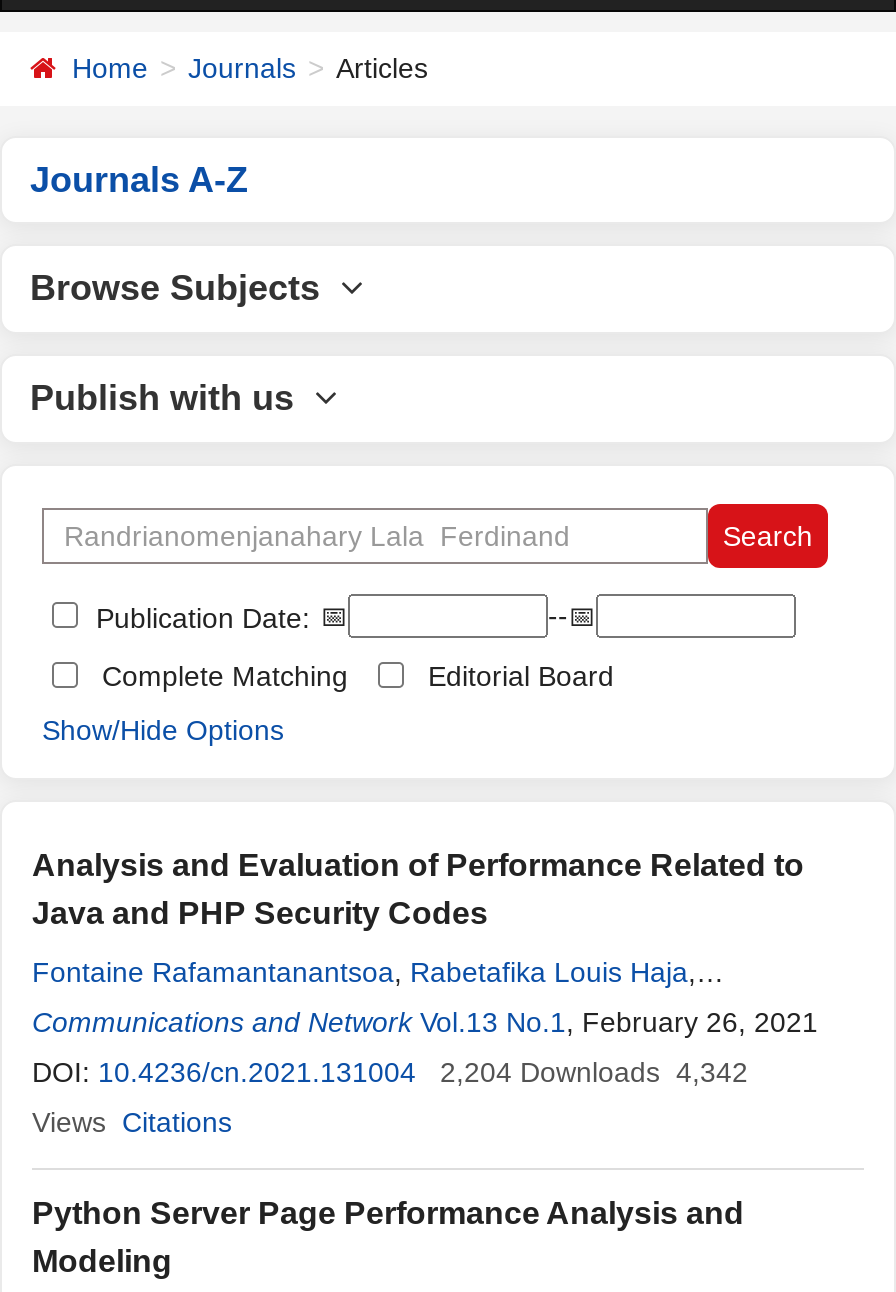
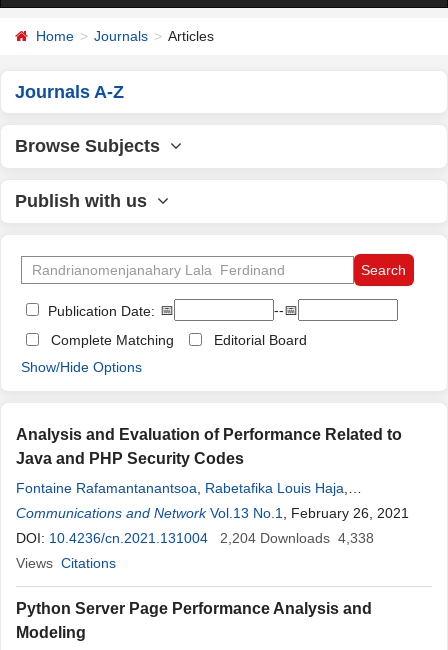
[32,1056,748,1088] DOI: 10.4236/cn.2021.131004 2,204 Downloads 4,342 -> [16,530,374,546] DOI: 10.4236/cn.2021.131004 2,204 Downloads 4,338

